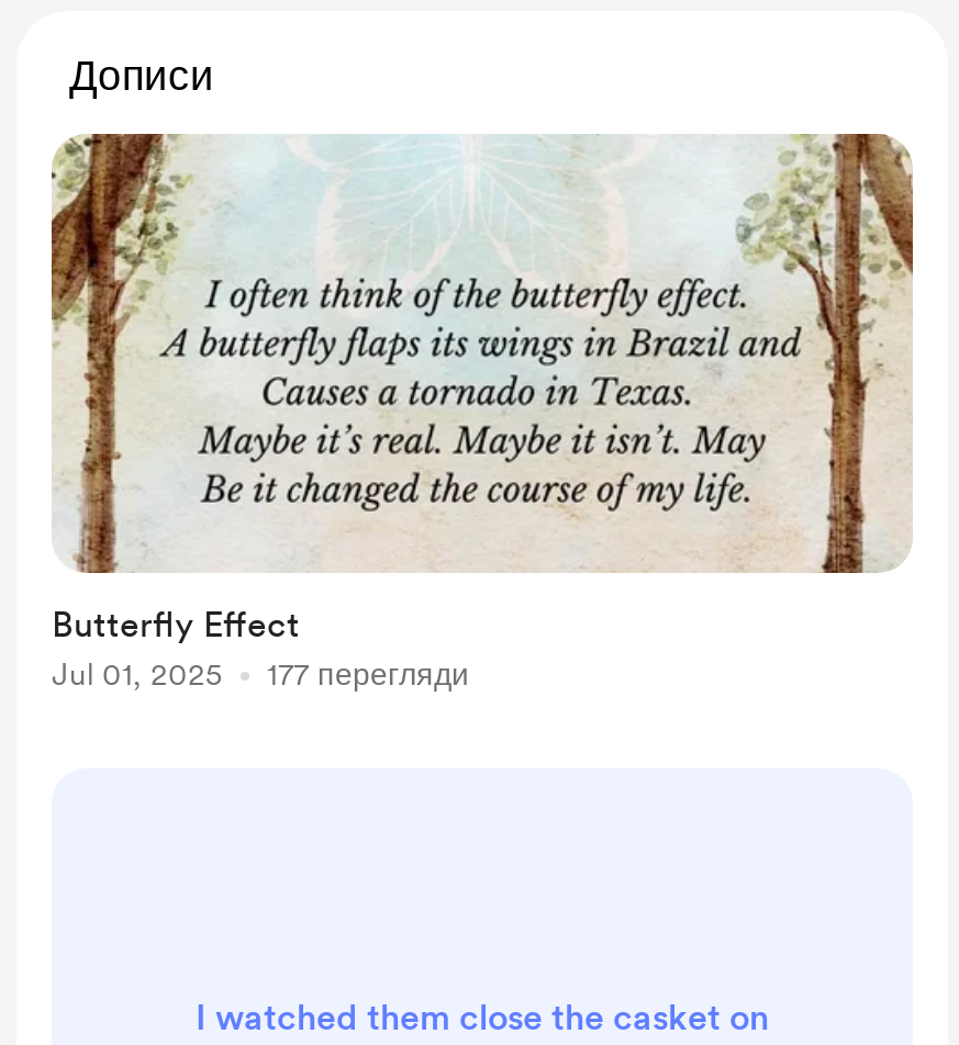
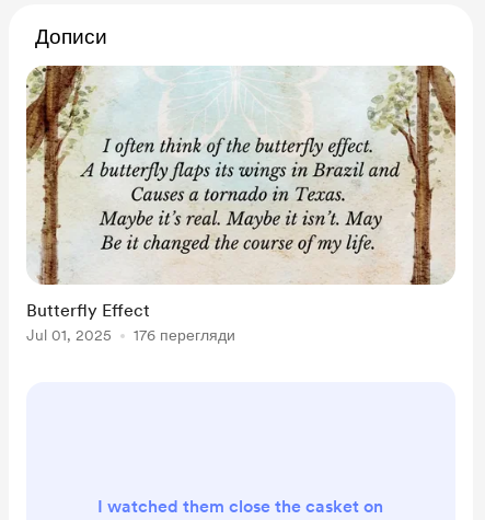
[52,656,469,692] Jul 01, 2025 177 перегляди -> [26,326,235,344] Jul 01, 2025 176 перегляди

